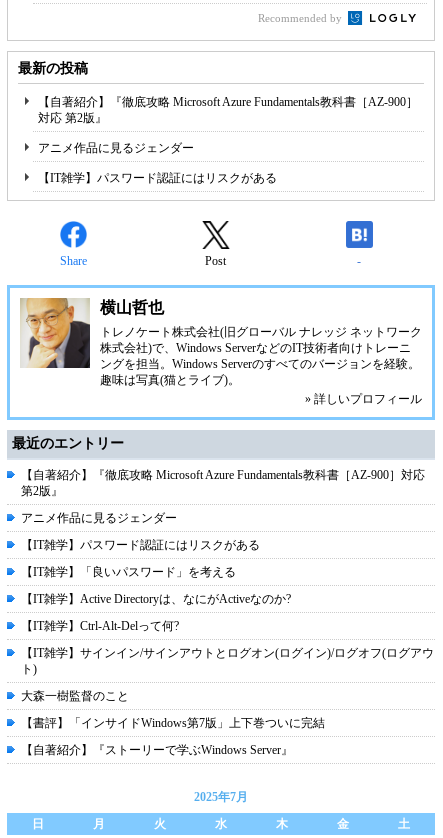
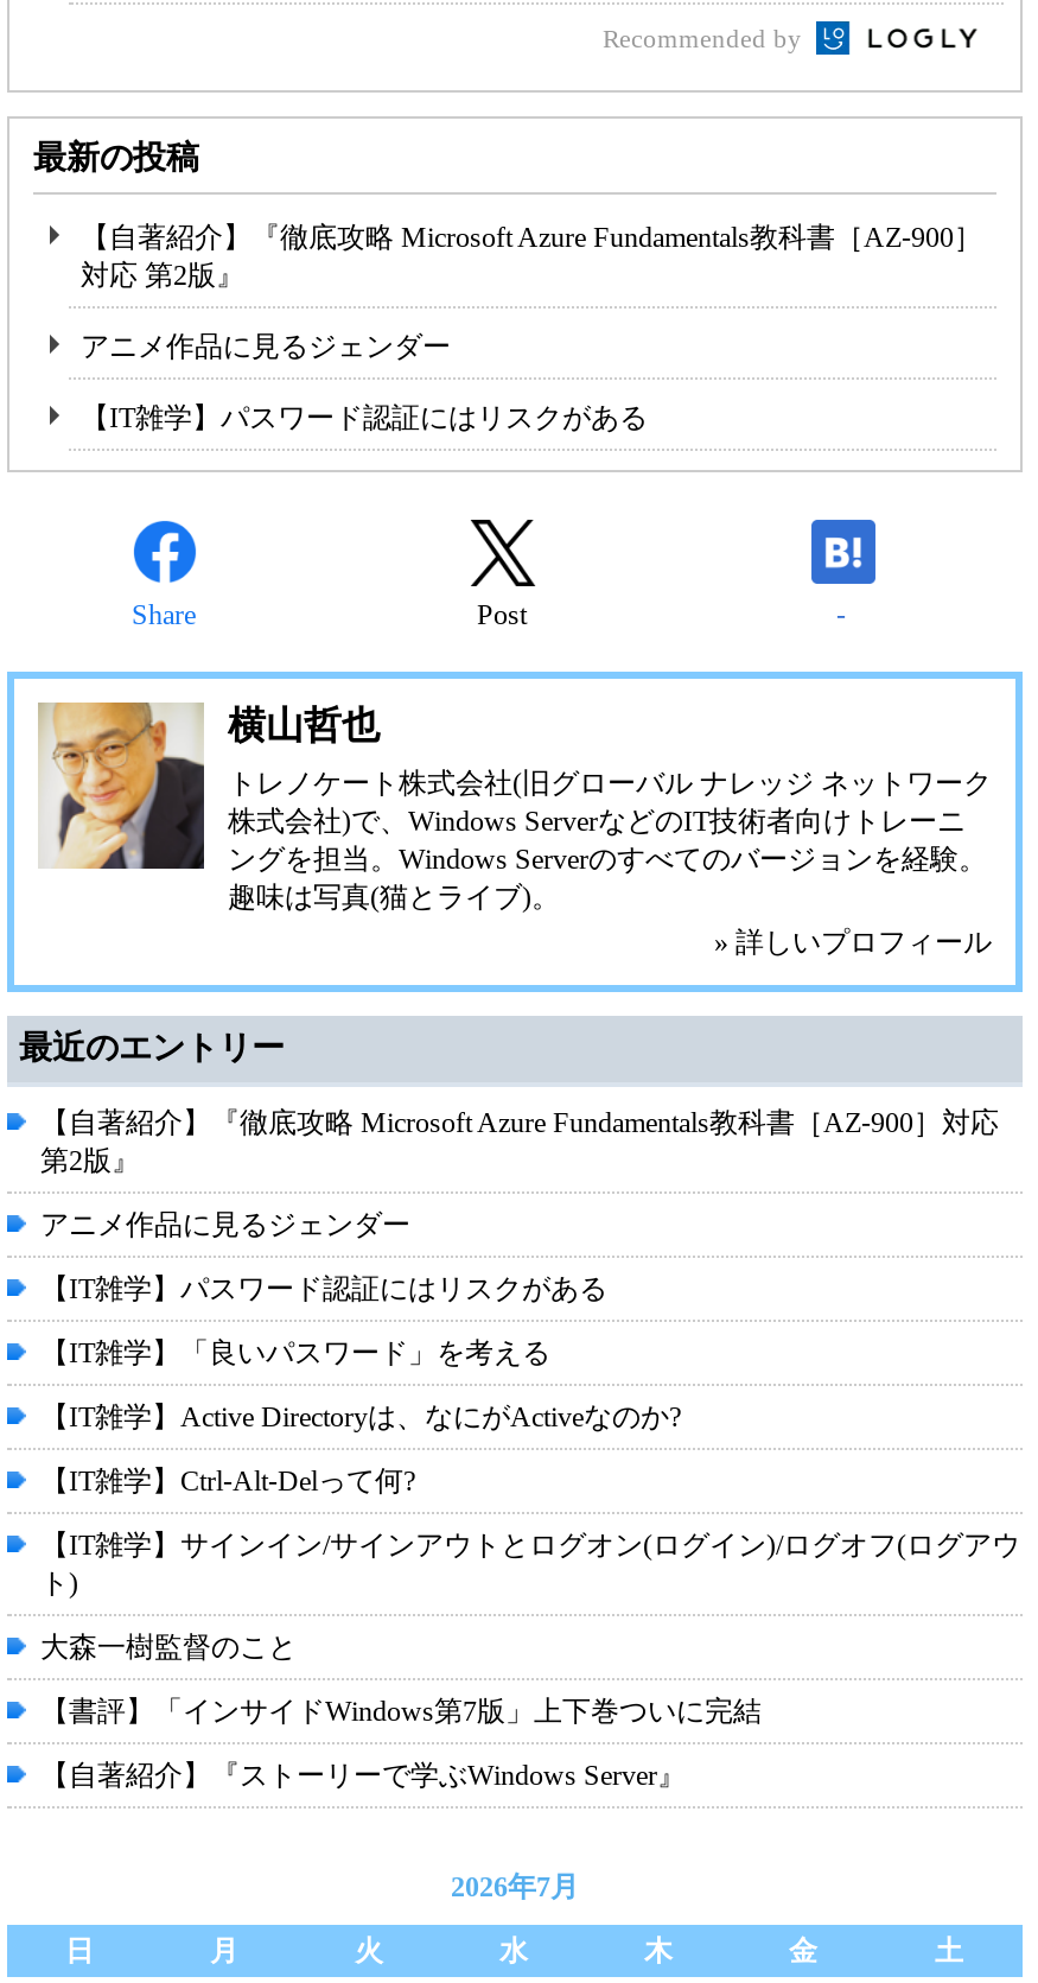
[194,790,248,804] 2025年7月 -> [451,1871,579,1905] 2026年7月

